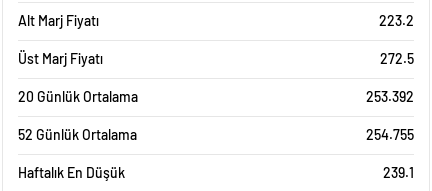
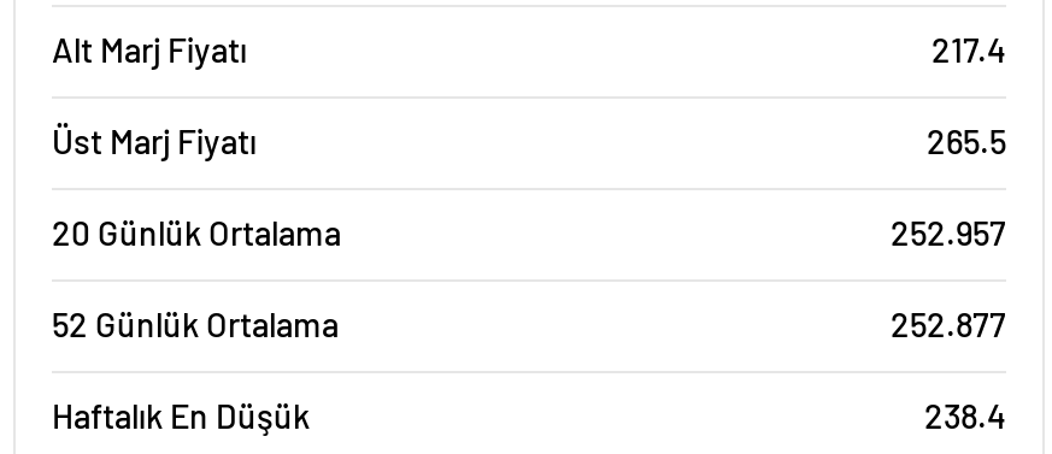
[379,12,414,29] 223.2 -> [931,29,1006,70] 217.4
[380,50,414,67] 272.5 -> [927,120,1006,161] 265.5
[366,88,414,105] 253.392 -> [891,212,1006,253] 252.957
[366,126,414,143] 254.755 -> [891,303,1006,344] 252.877
[383,164,414,181] 239.1 -> [924,395,1006,436] 238.4

